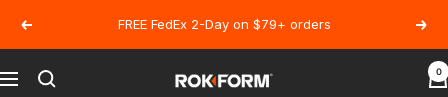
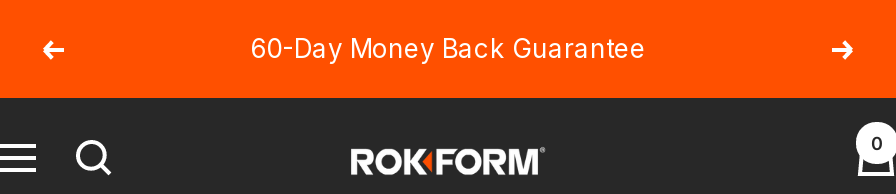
[117,16,330,32] FREE FedEx 2-Day on $79+ orders -> [250,32,646,64] 60-Day Money Back Guarantee

